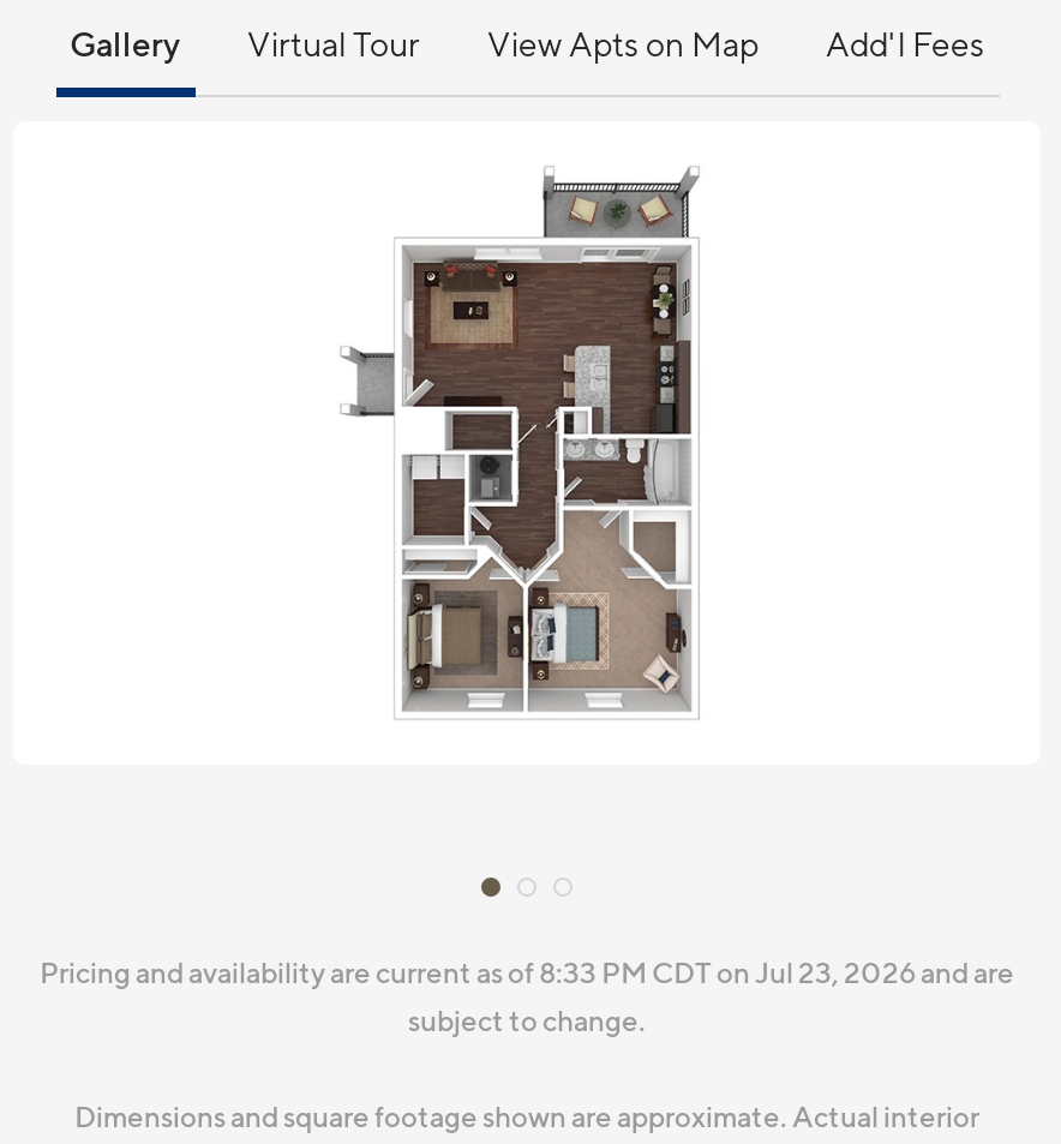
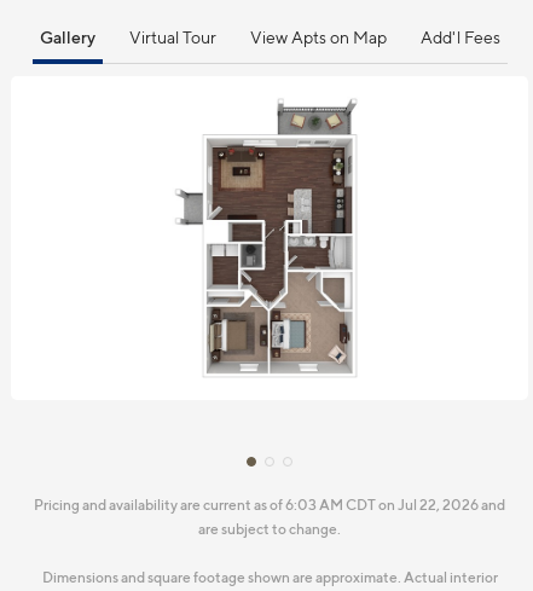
[40,955,1014,1039] Pricing and availability are current as of 8:33 PM CDT on Jul 23, 2026 and are | subject to change. -> [34,496,505,538] Pricing and availability are current as of 6:03 AM CDT on Jul 22, 2026 and | are subject to change.

